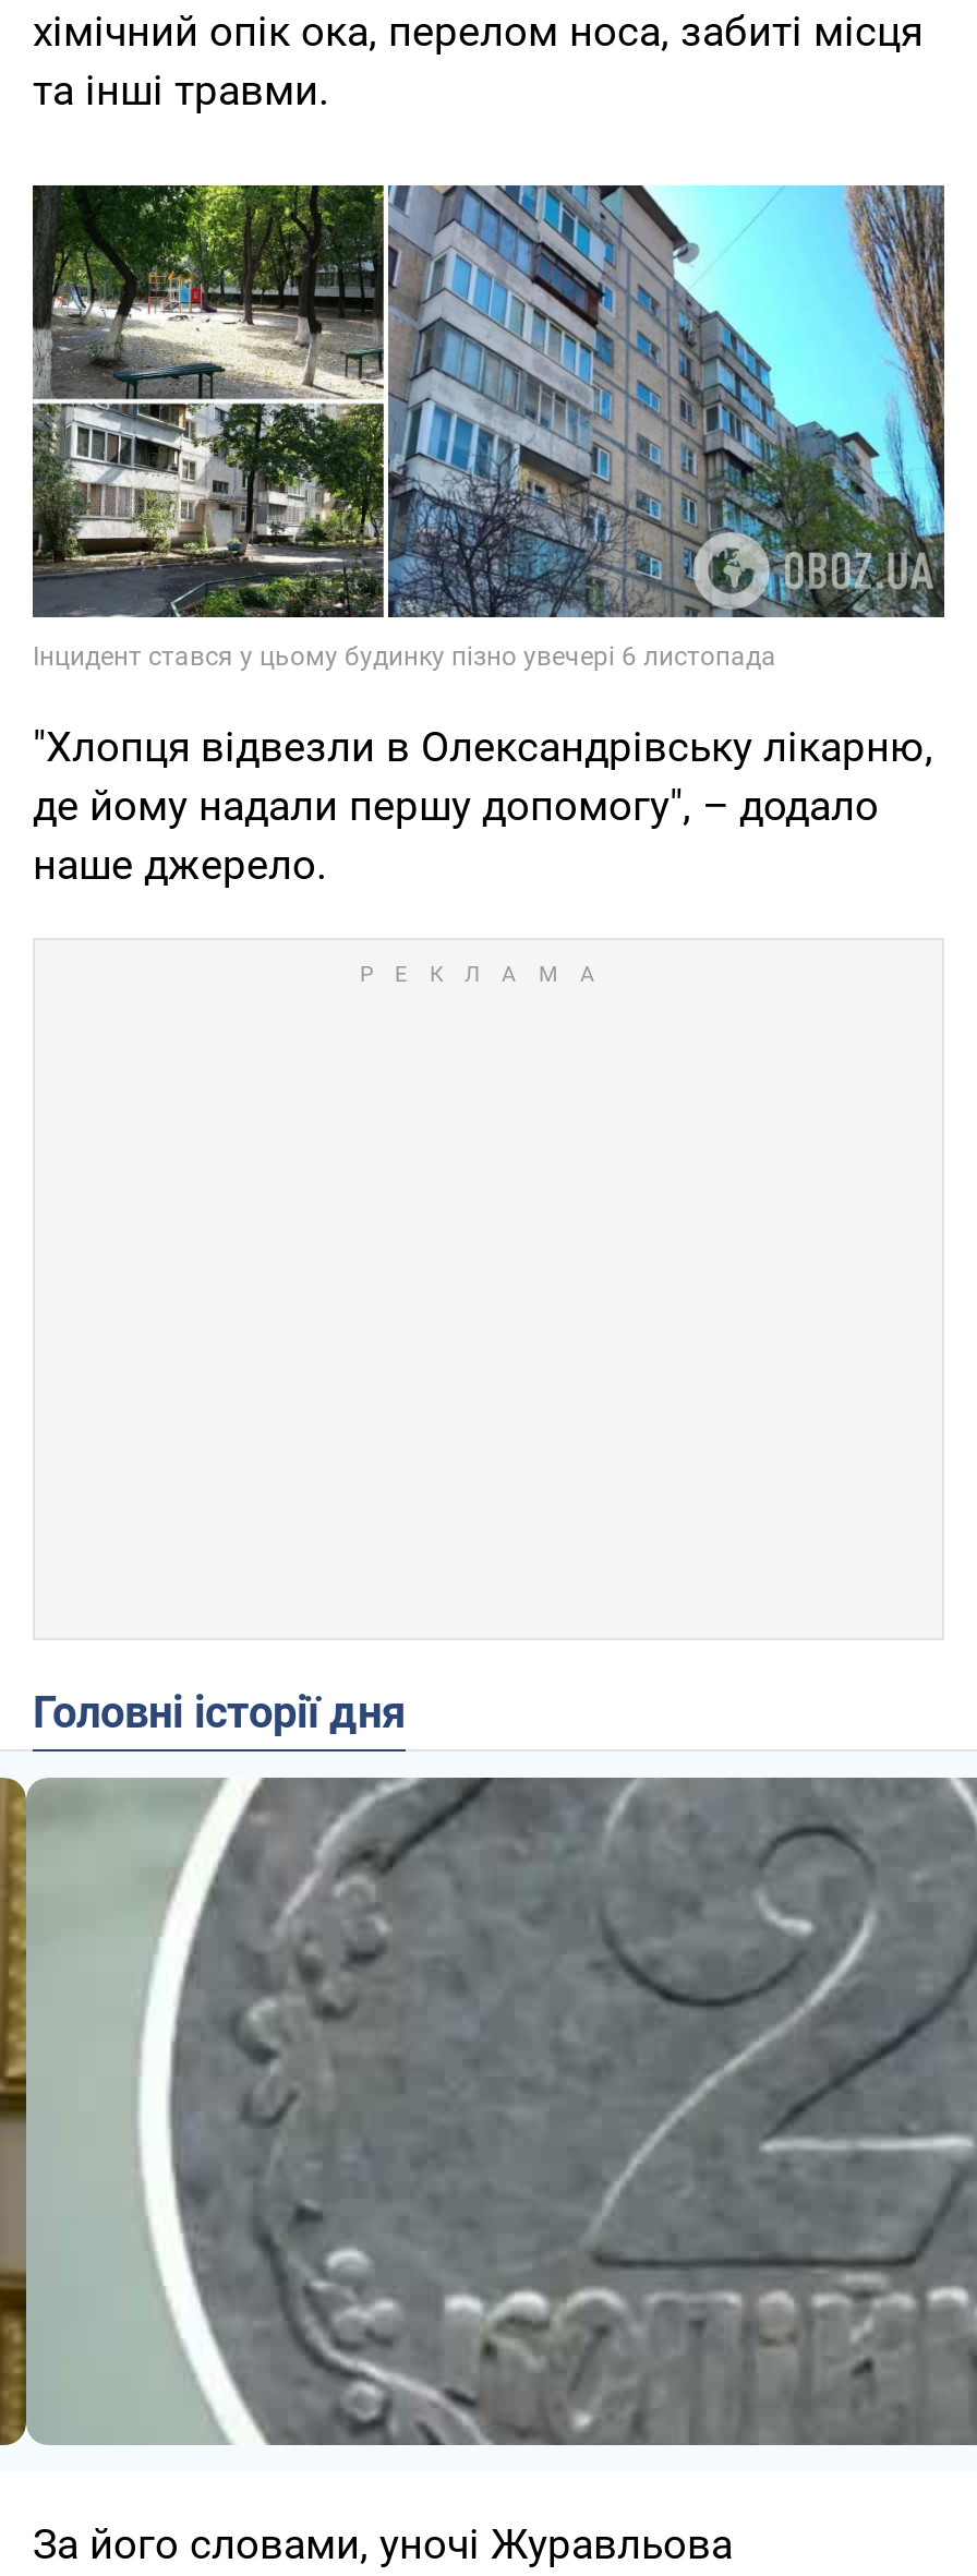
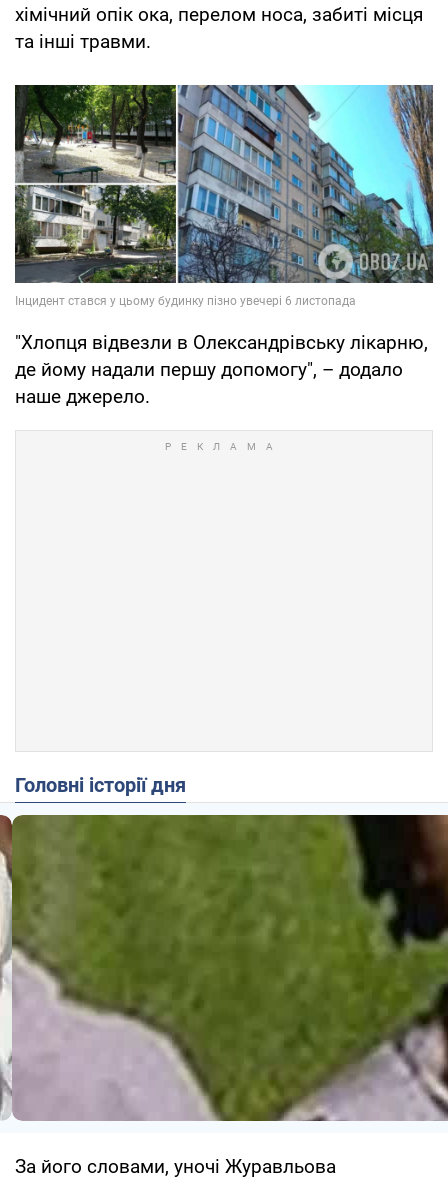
[7,1775,970,2447] [image] -> [3,814,445,1121] [image]

